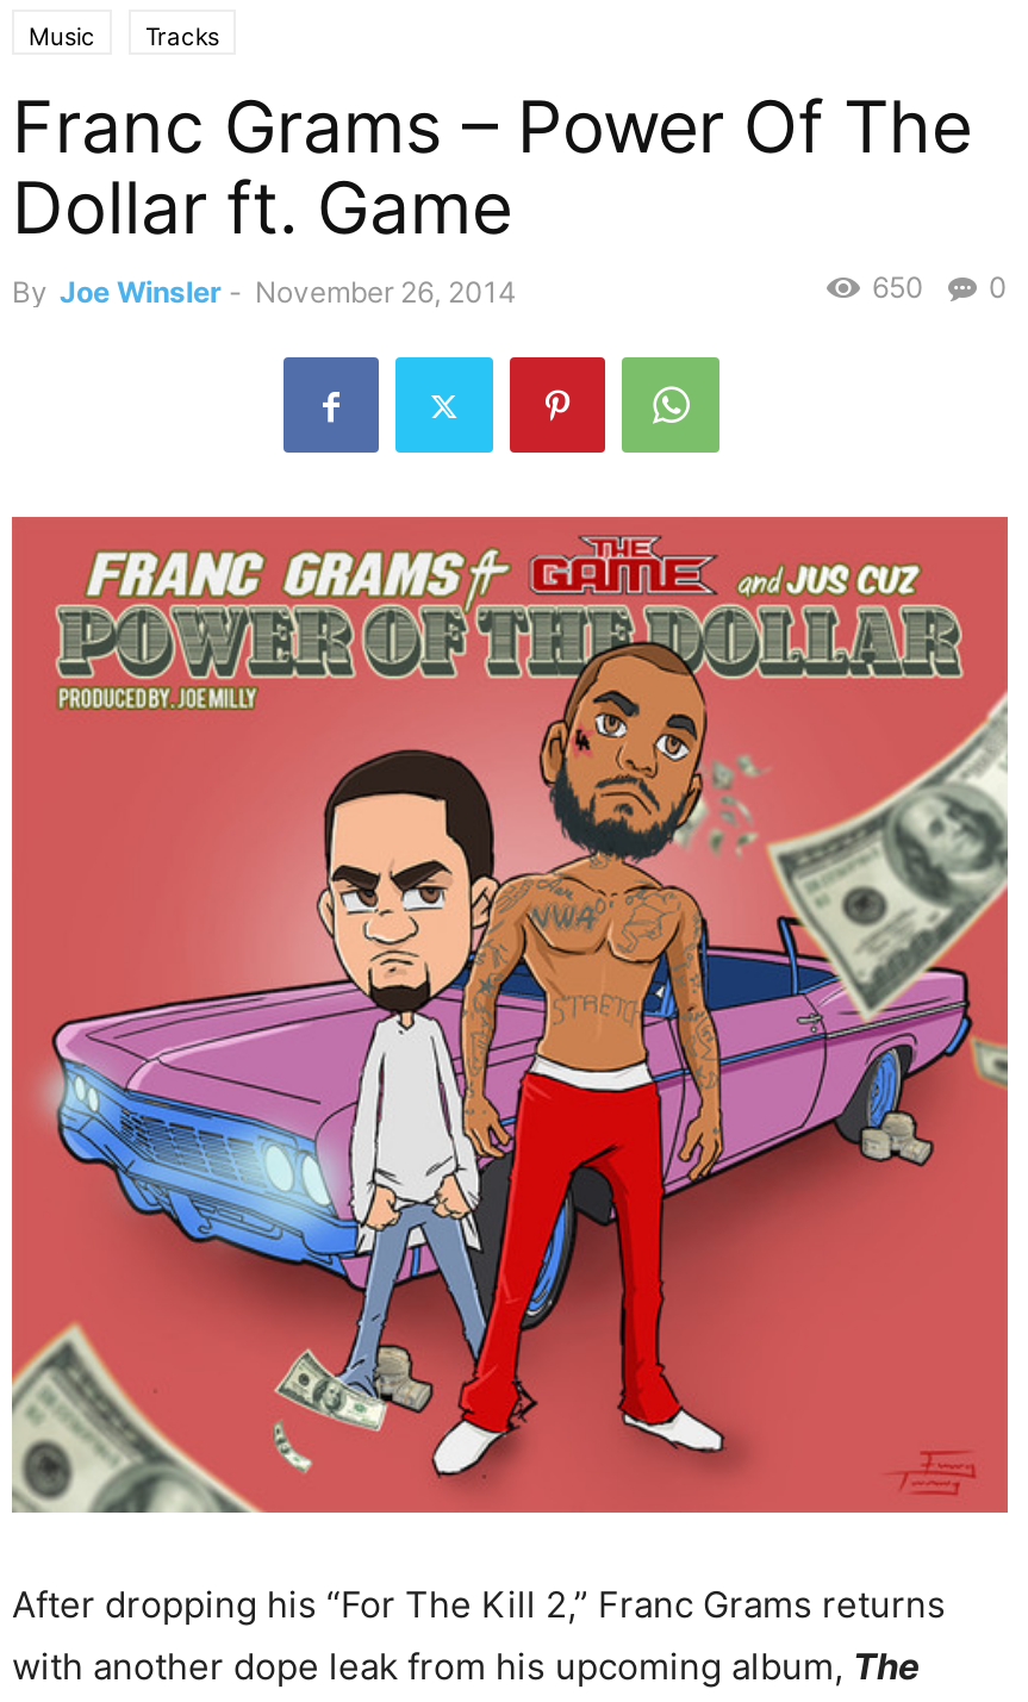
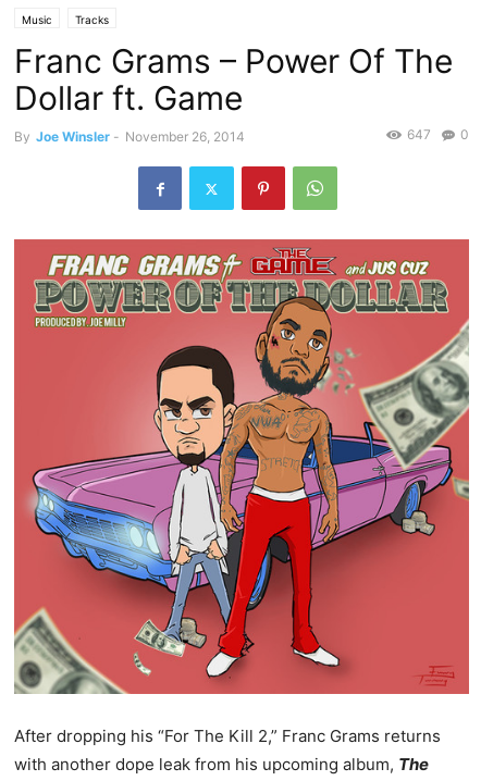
[872,269,1008,305] 650 0 -> [407,126,469,142] 647 0

